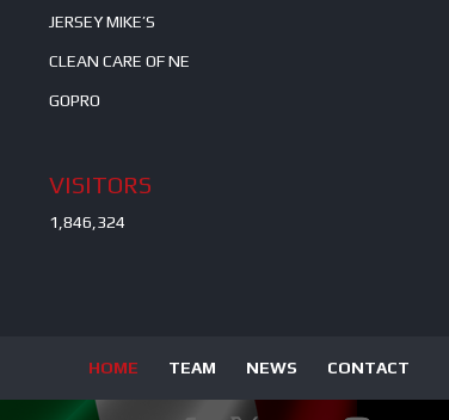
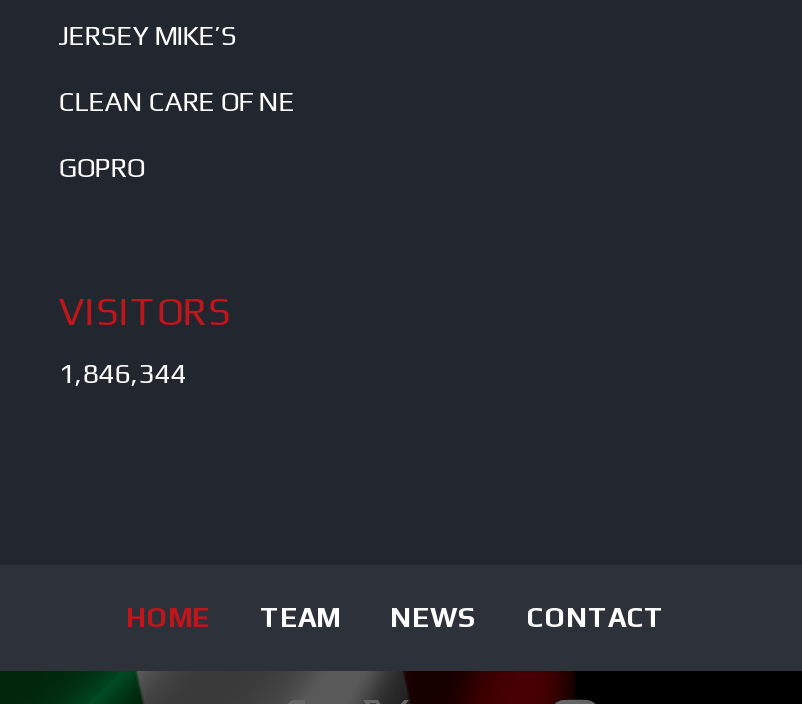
[49,212,125,231] 1,846,324 -> [59,356,187,388] 1,846,344

